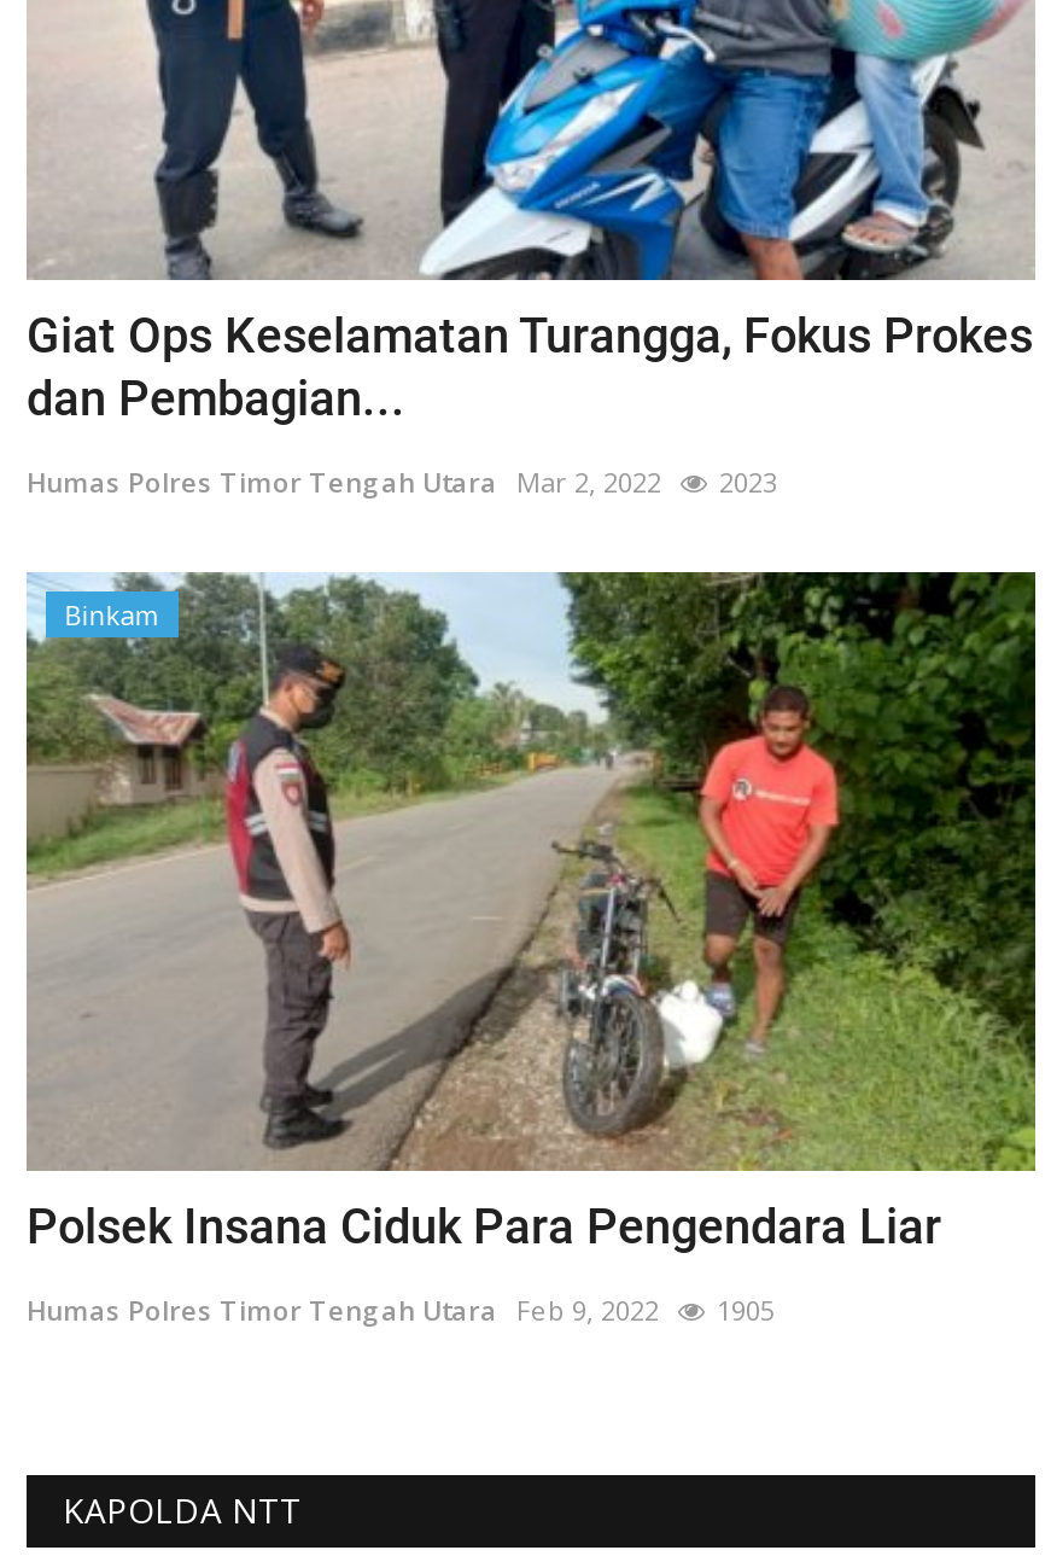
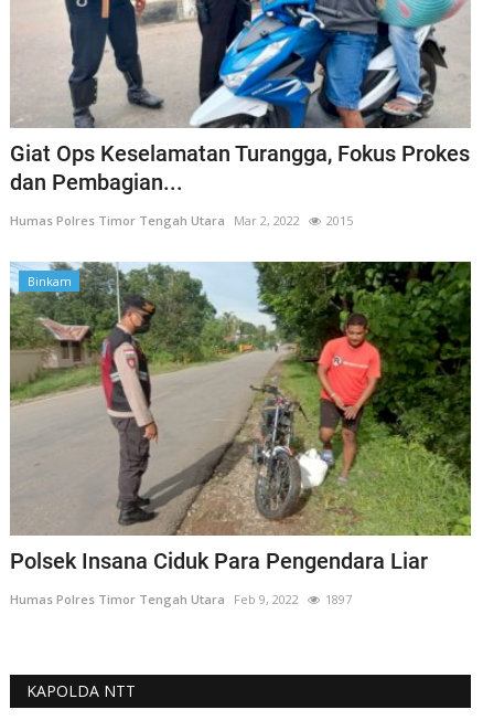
[27,463,777,499] Humas Polres Timor Tengah Utara Mar 2, 2022 2023 -> [10,212,353,228] Humas Polres Timor Tengah Utara Mar 2, 2022 2015
[27,1292,775,1328] Humas Polres Timor Tengah Utara Feb 9, 2022 1905 -> [10,591,352,608] Humas Polres Timor Tengah Utara Feb 9, 2022 1897

